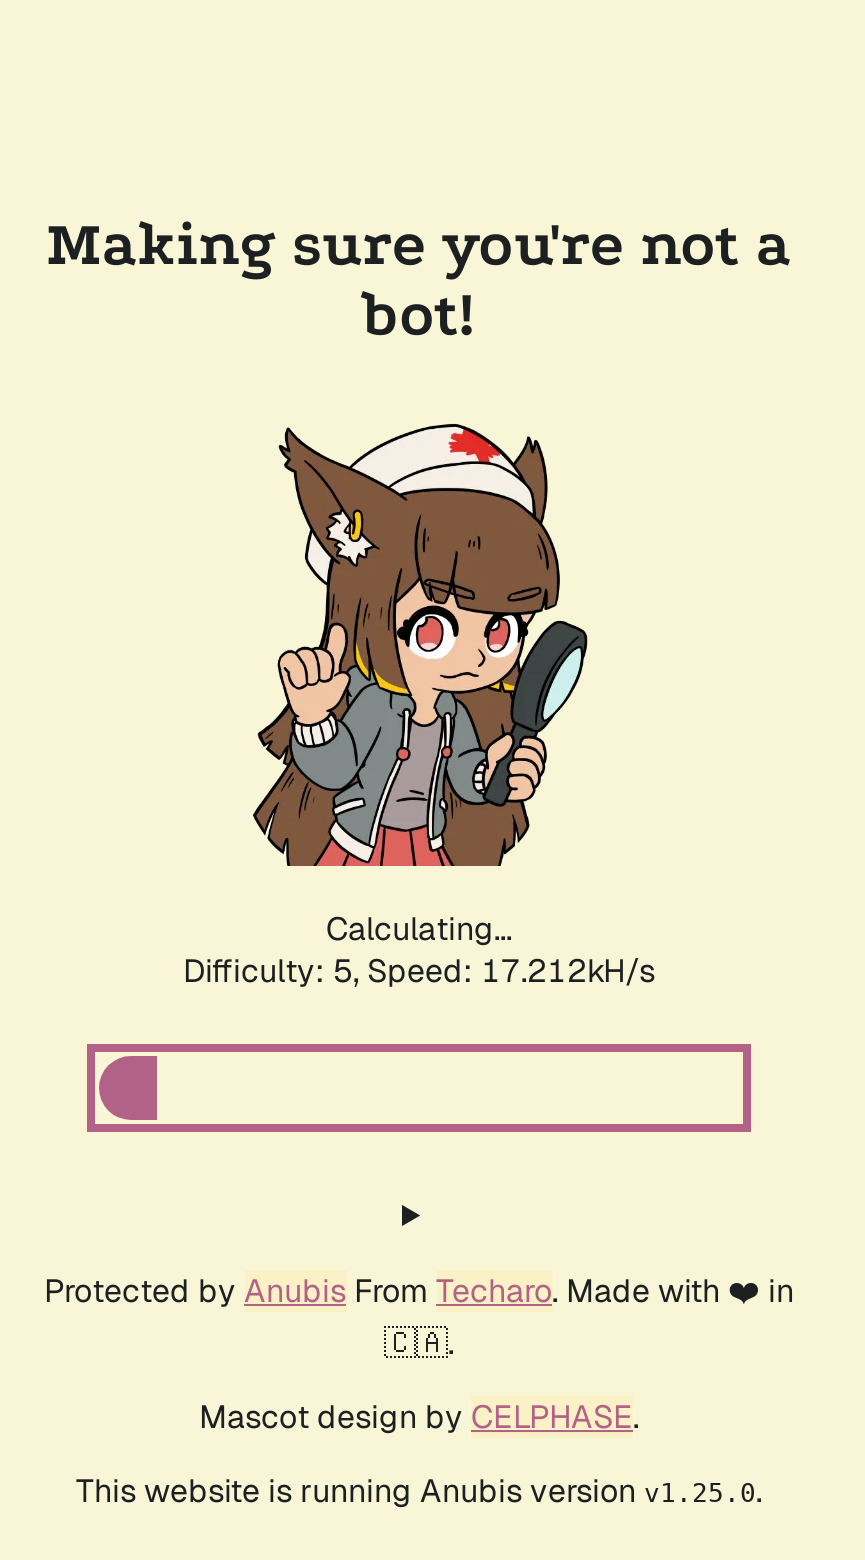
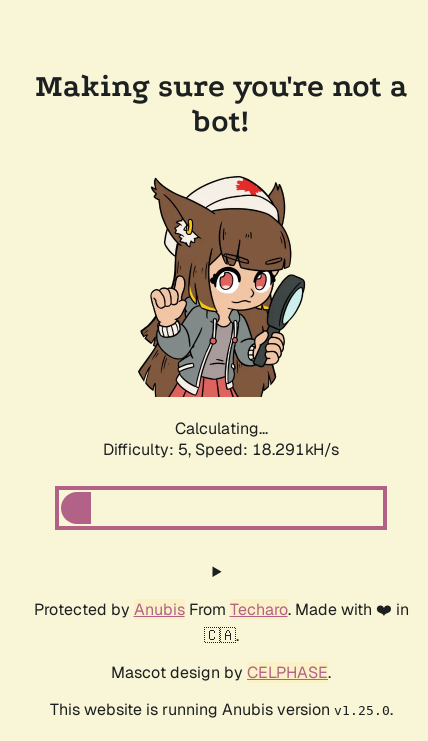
[183,950,655,992] Difficulty: 5, Speed: 17.212kH/s -> [103,439,339,460] Difficulty: 5, Speed: 18.291kH/s

